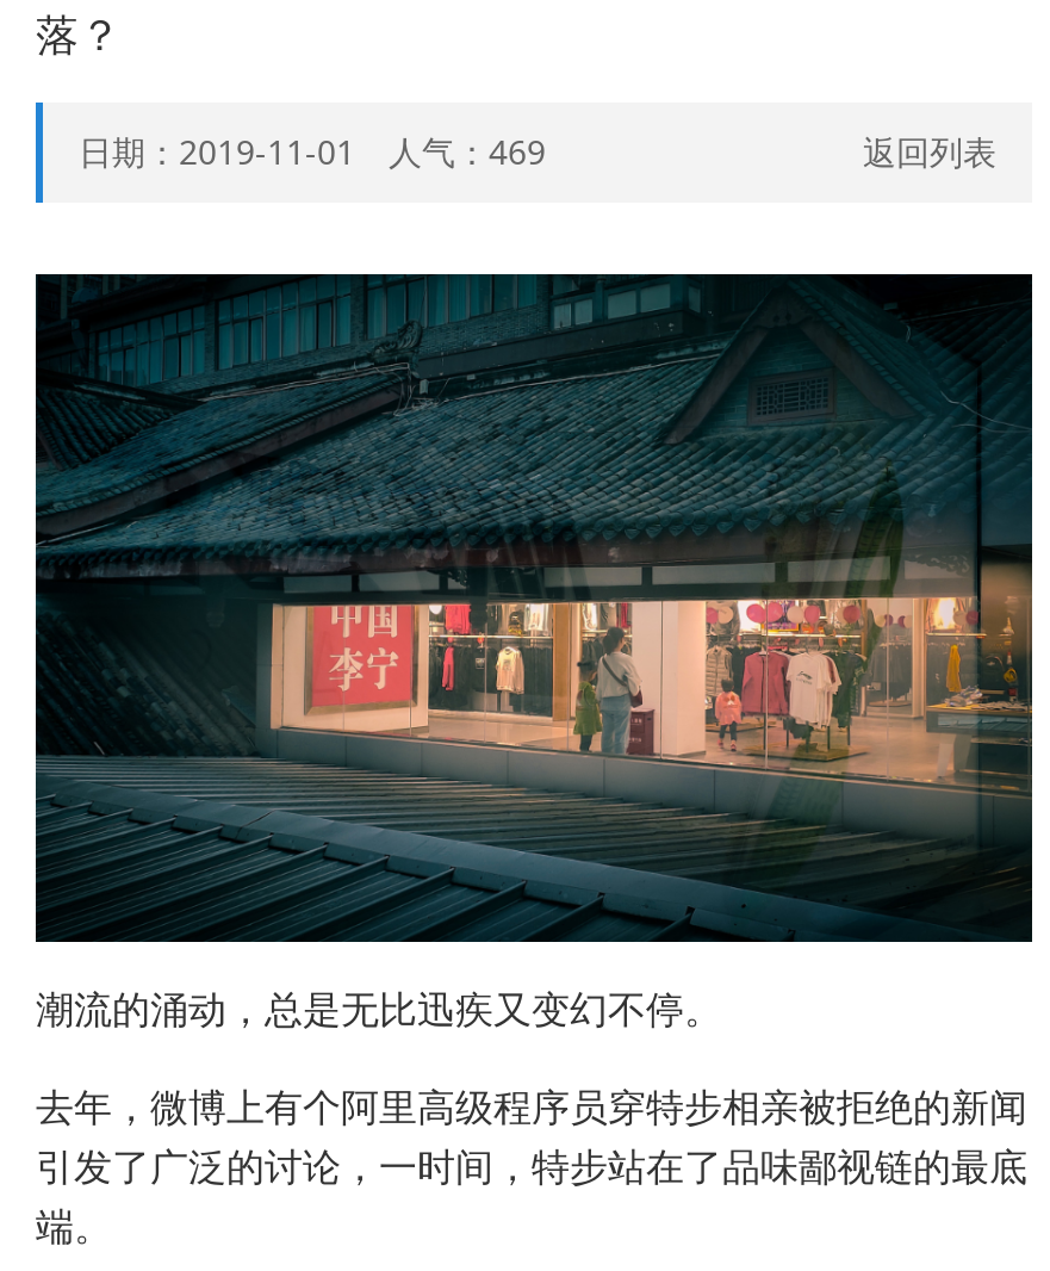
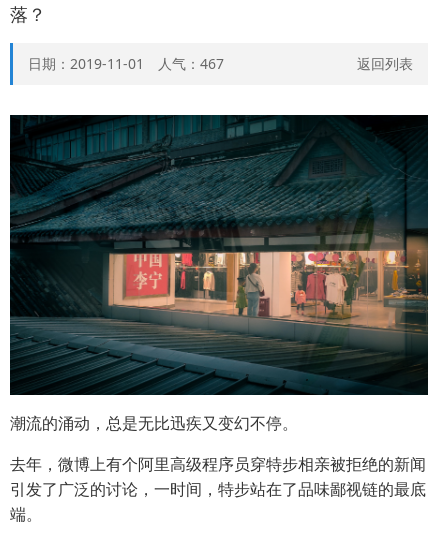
[79,129,546,175] 日期：2019-11-01 人气：469 -> [28,54,224,73] 日期：2019-11-01 人气：467

